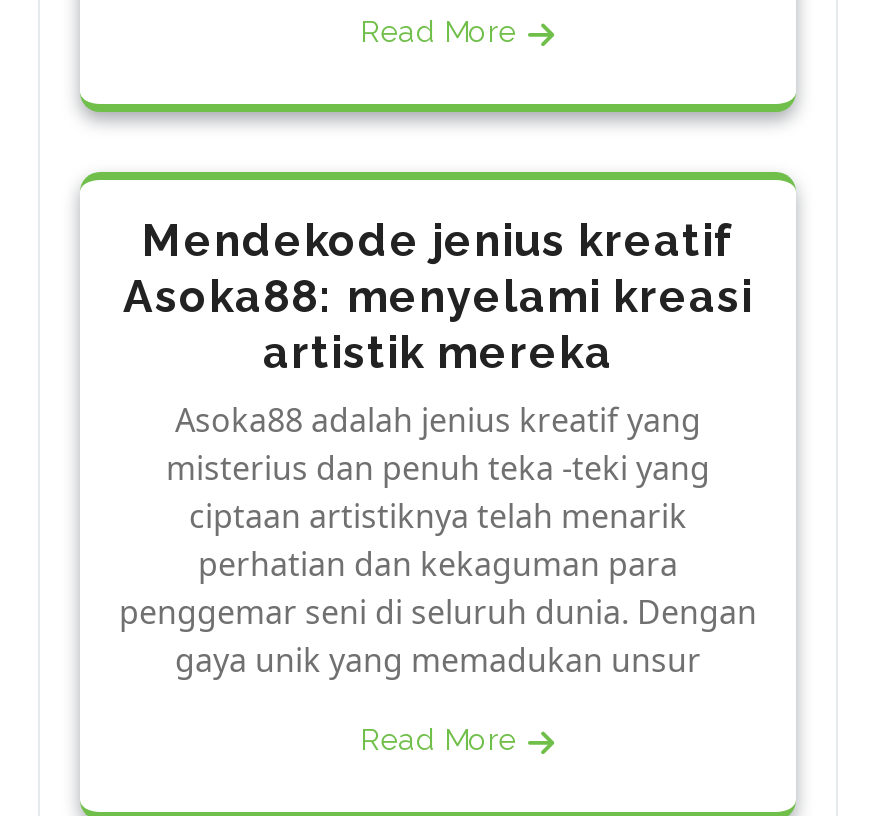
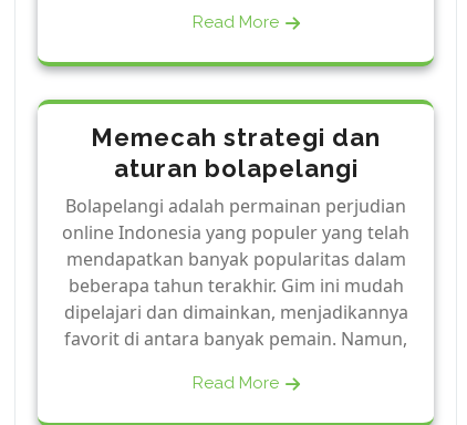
[119,214,757,682] Mendekode jenius kreatif | Asoka88: menyelami kreasi | artistik mereka | Asoka88 adalah jenius kreatif yang | misterius dan penuh teka -teki yang | ciptaan artistiknya telah menarik | perhatian dan kekaguman para | penggemar seni di seluruh dunia. Dengan | gaya unik yang memadukan unsur -> [62,123,409,351] Memecah strategi dan | aturan bolapelangi | Bolapelangi adalah permainan perjudian | online Indonesia yang populer yang telah | mendapatkan banyak popularitas dalam | beberapa tahun terakhir. Gim ini mudah | dipelajari dan dimainkan, menjadikannya | favorit di antara banyak pemain. Namun,

